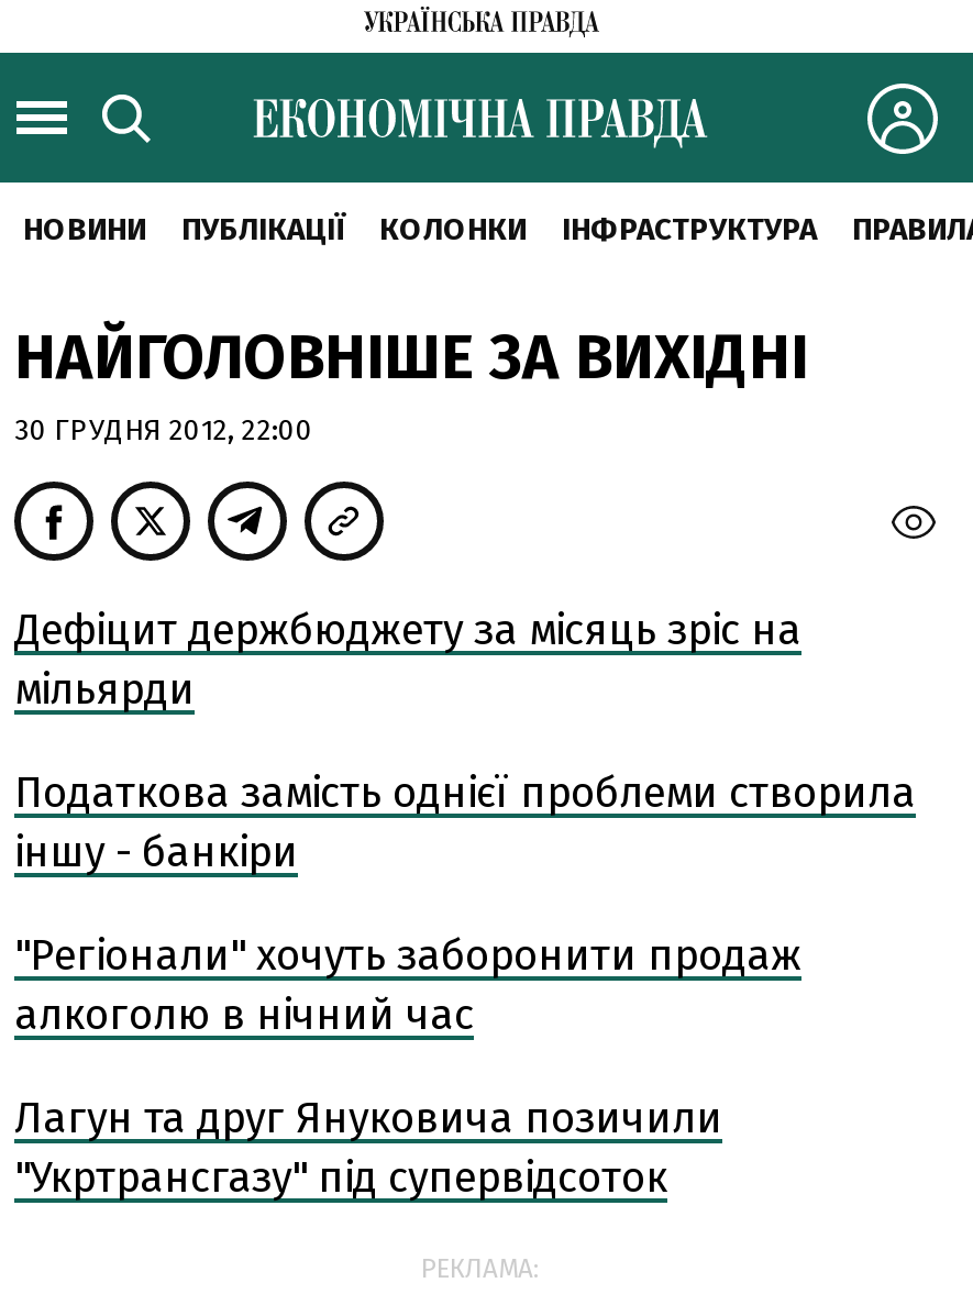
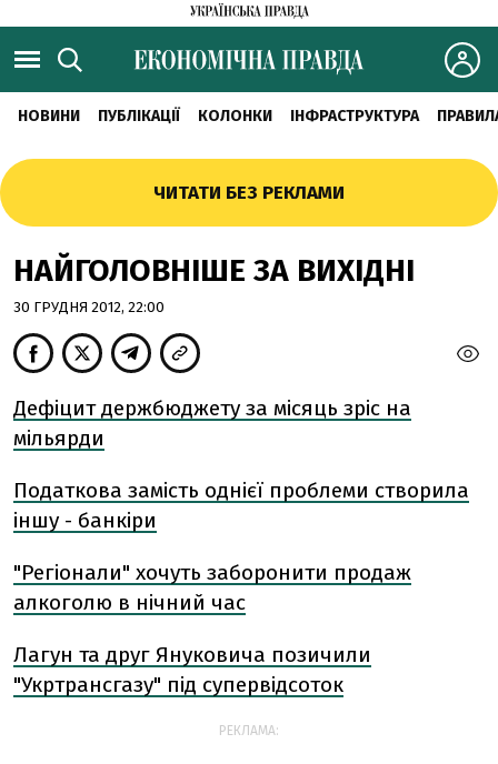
none -> [153,181,345,204] ЧИТАТИ БЕЗ РЕКЛАМИ

